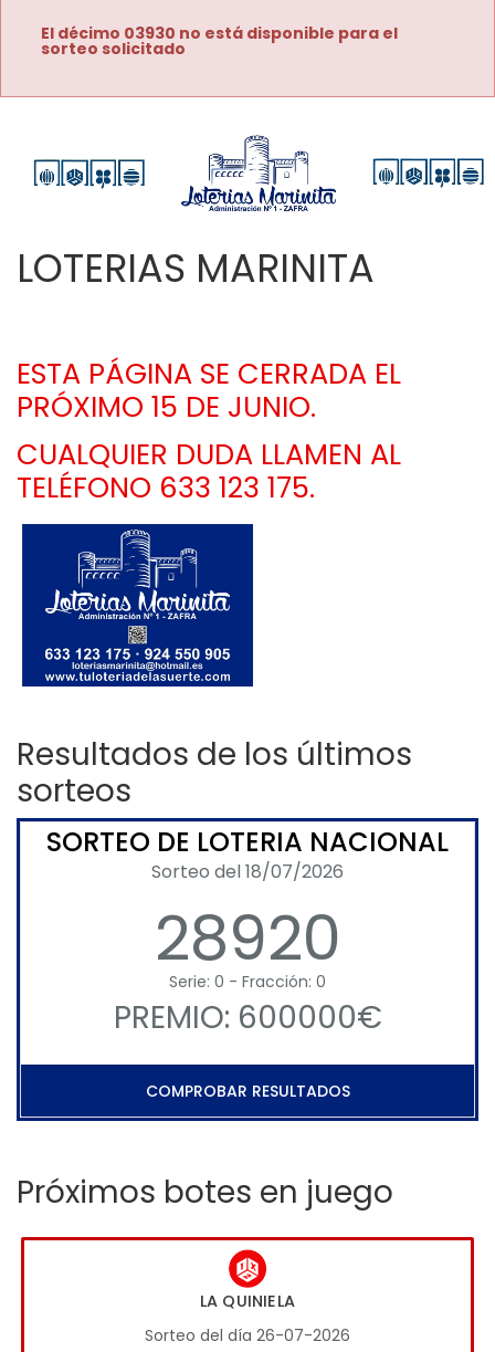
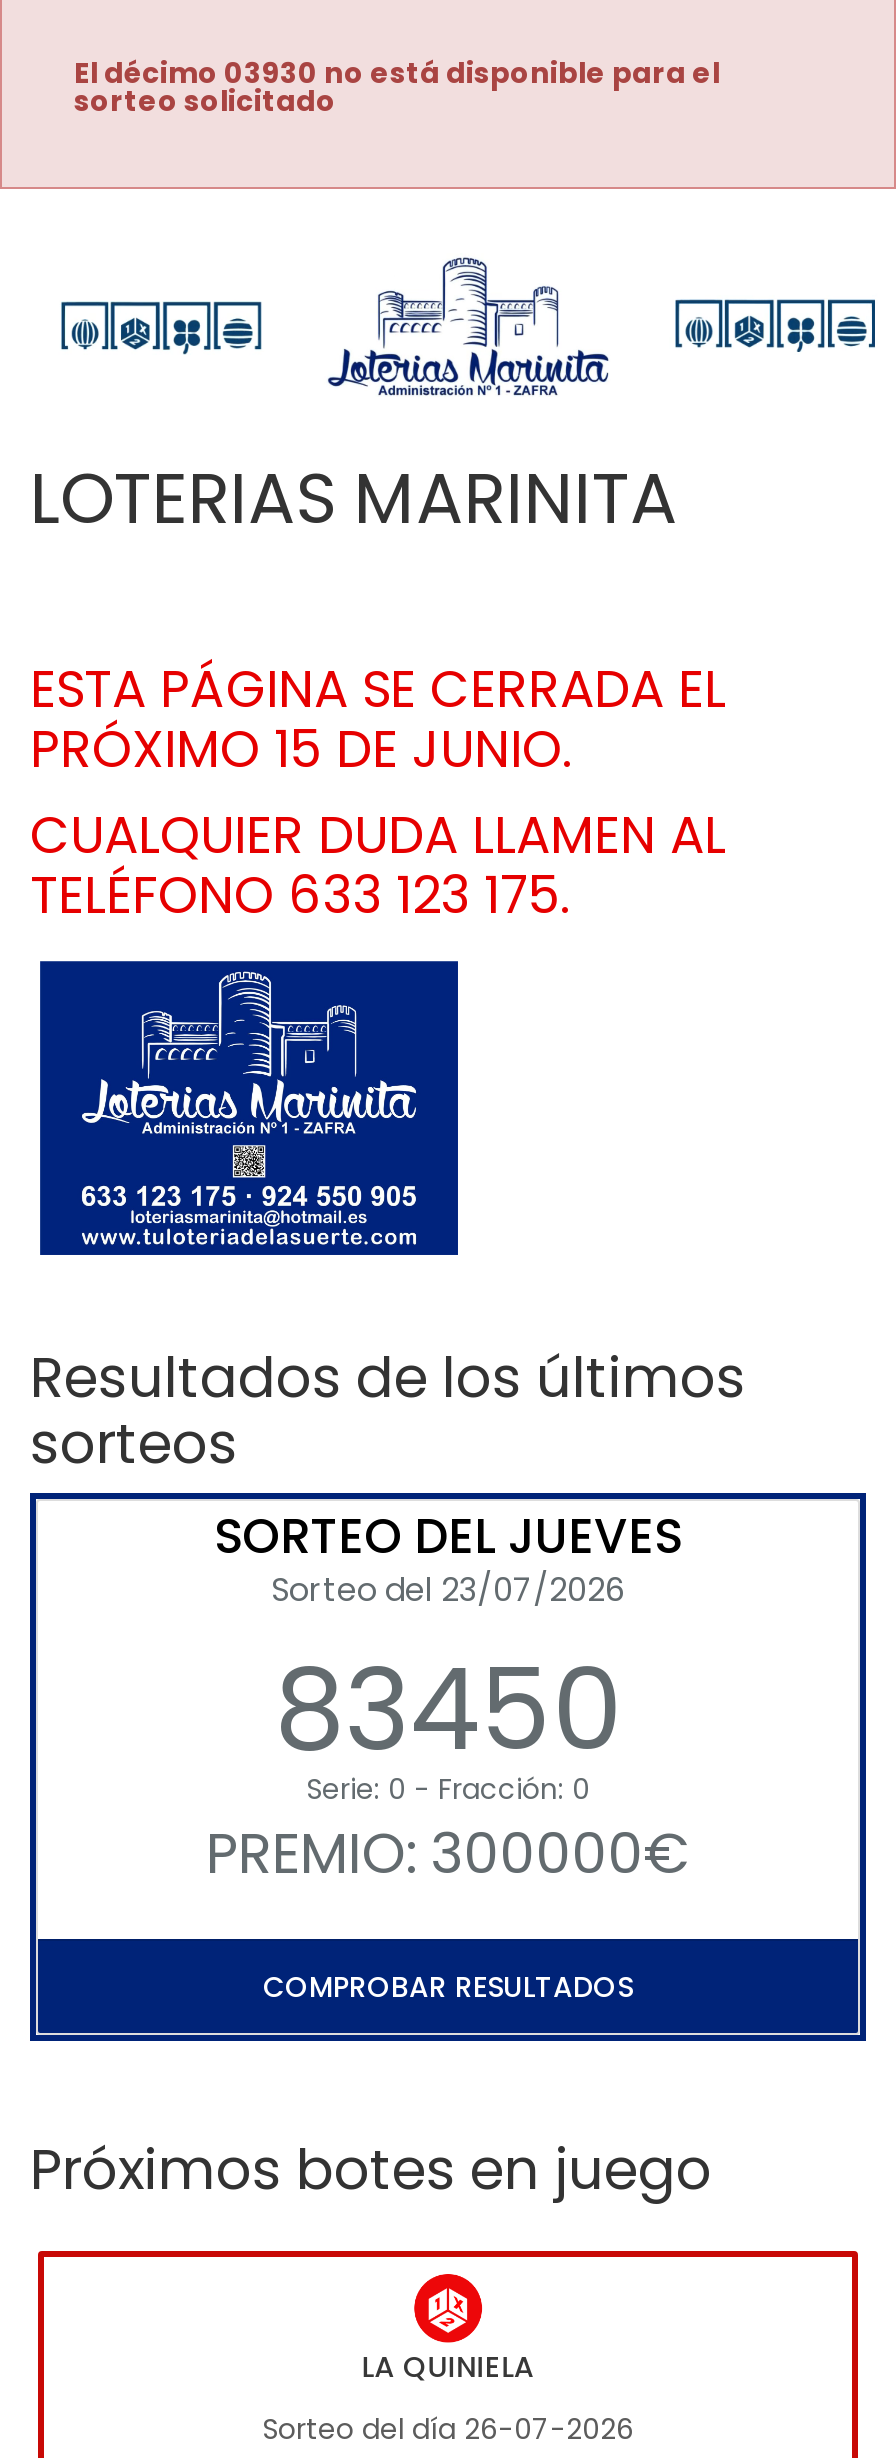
[46,824,449,982] SORTEO DE LOTERIA NACIONAL | Sorteo del 18/07/2026 | 28920 -> [214,1504,682,1790] SORTEO DEL JUEVES | Sorteo del 23/07/2026 | 83450
[113,996,382,1040] PREMIO: 600000€ -> [206,1816,690,1894] PREMIO: 300000€

